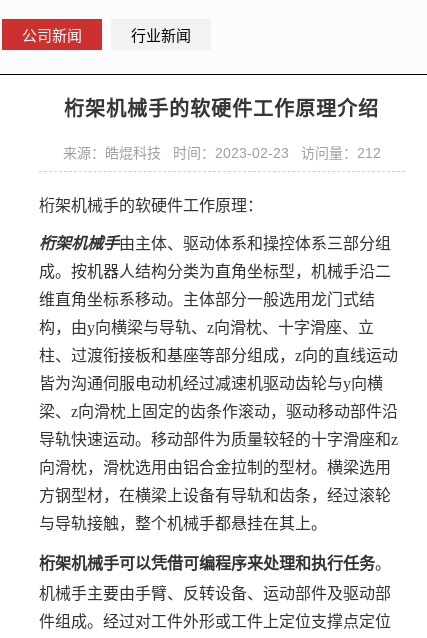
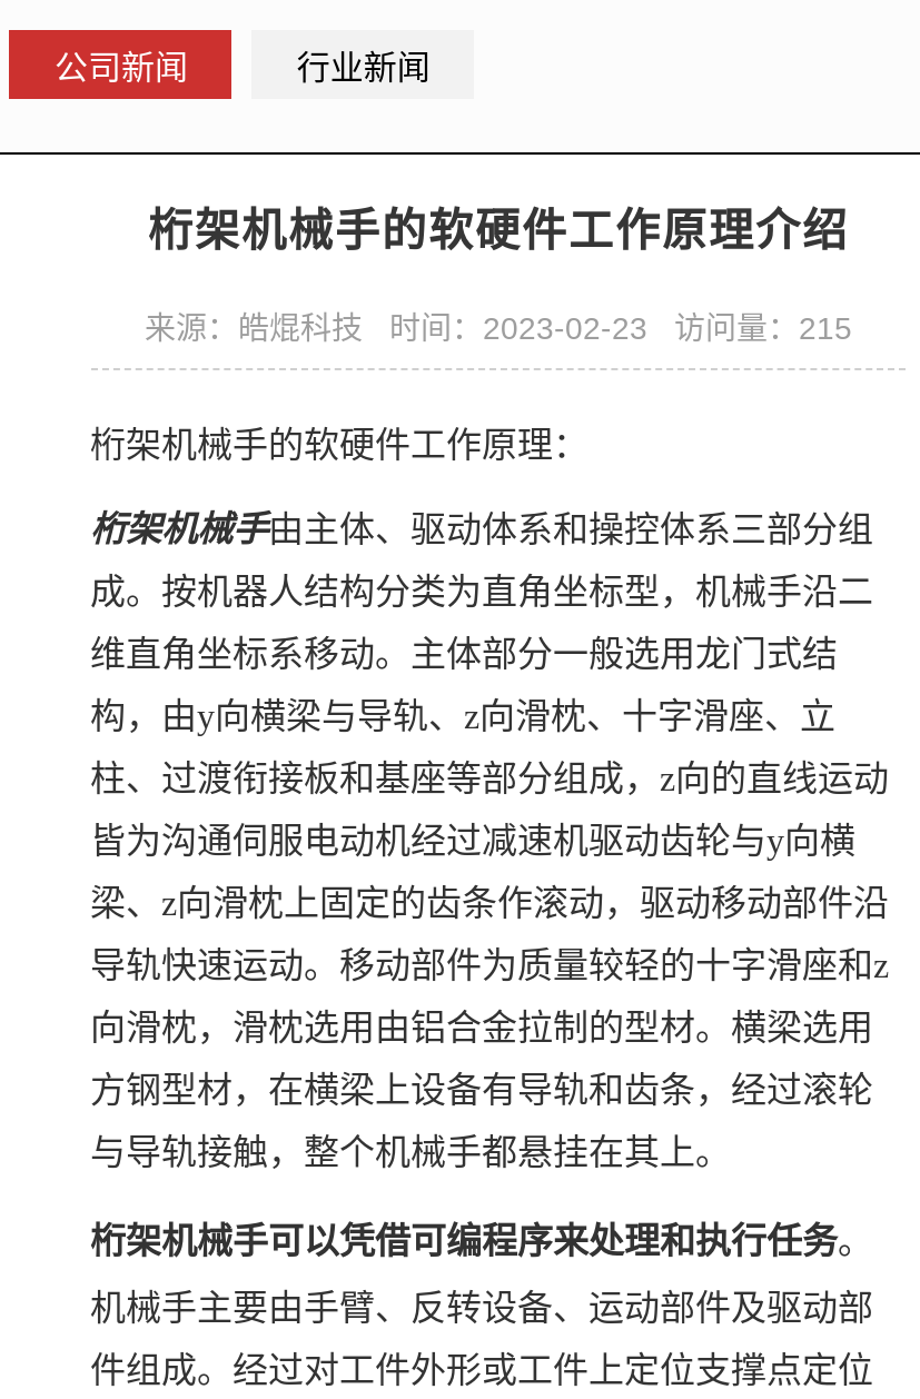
[63,145,381,161] 来源：皓焜科技 时间：2023-02-23 访问量：212 -> [145,310,852,346] 来源：皓焜科技 时间：2023-02-23 访问量：215

